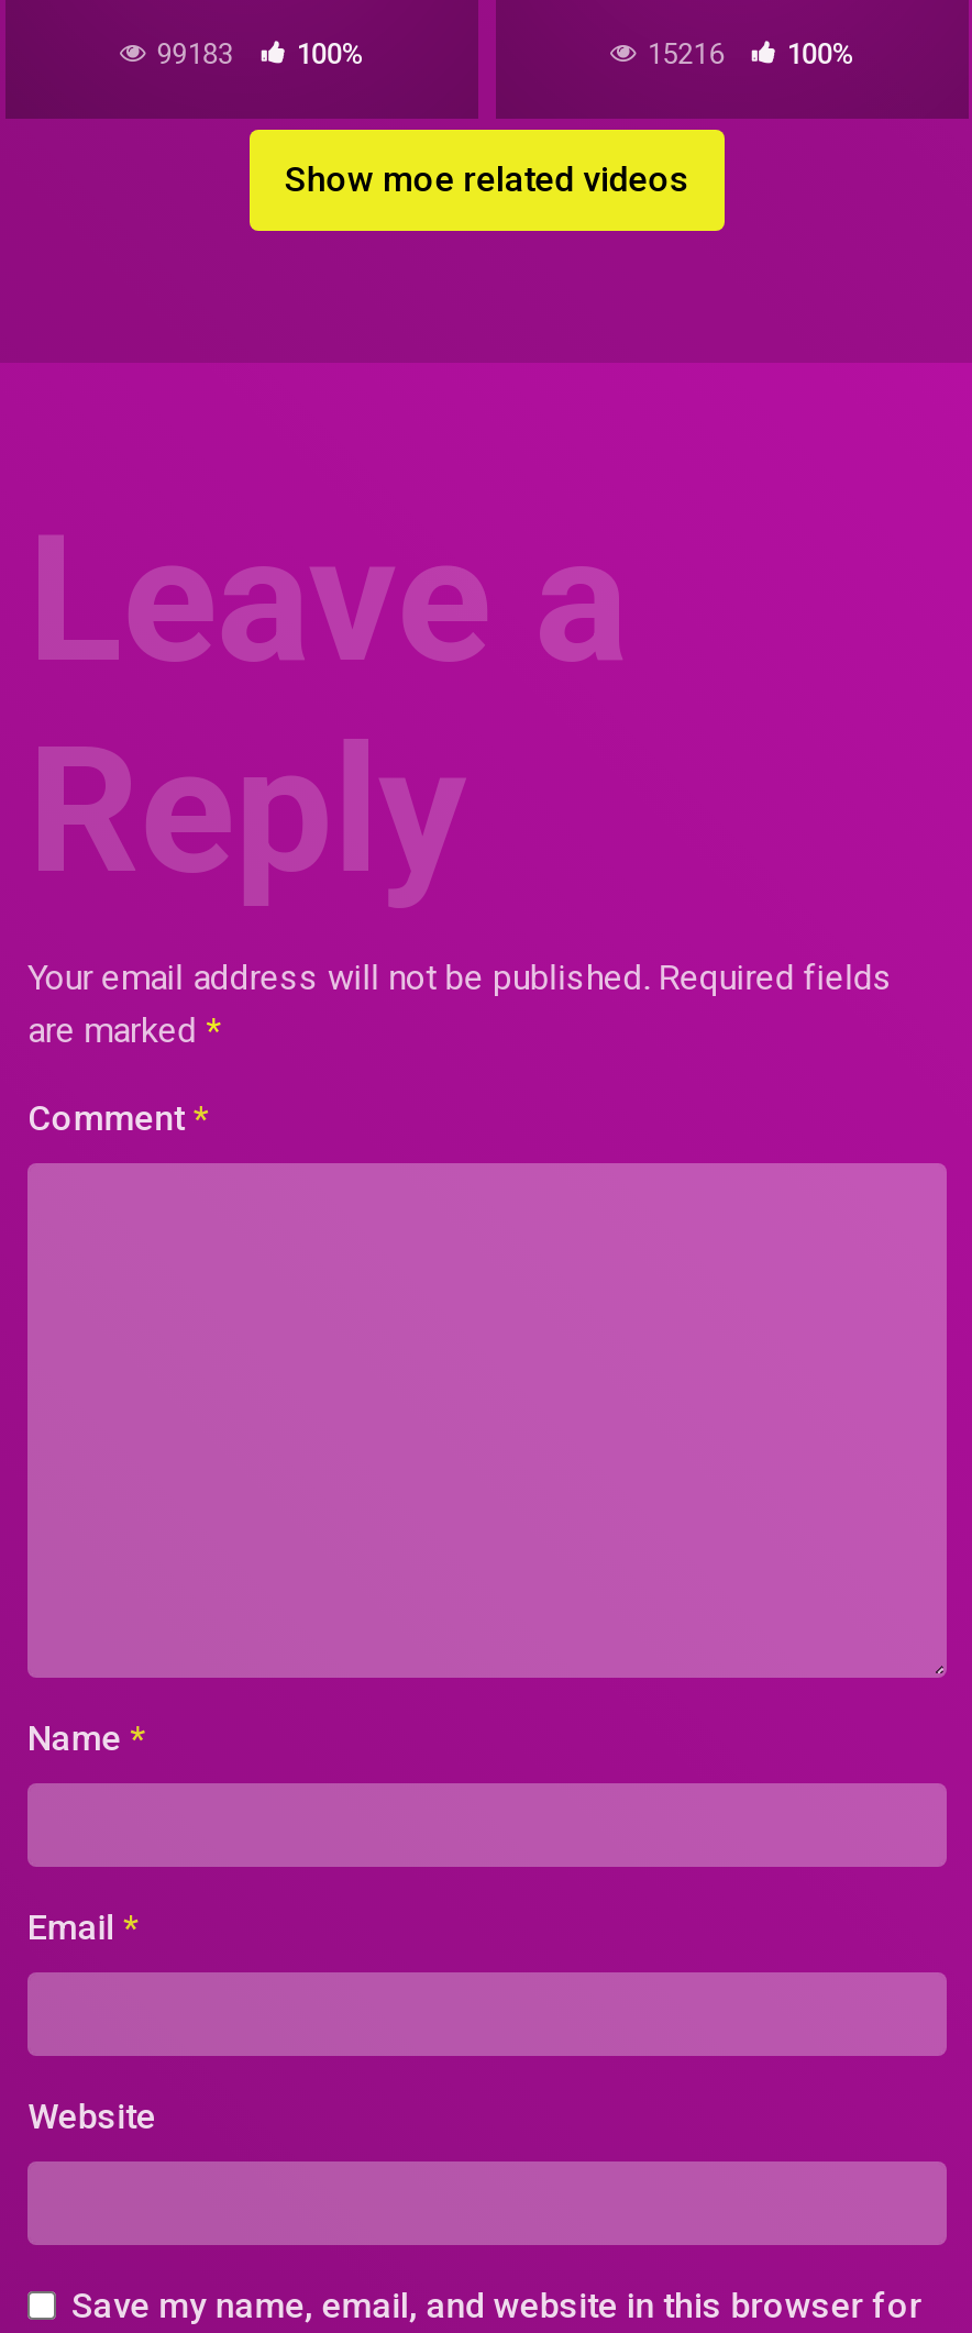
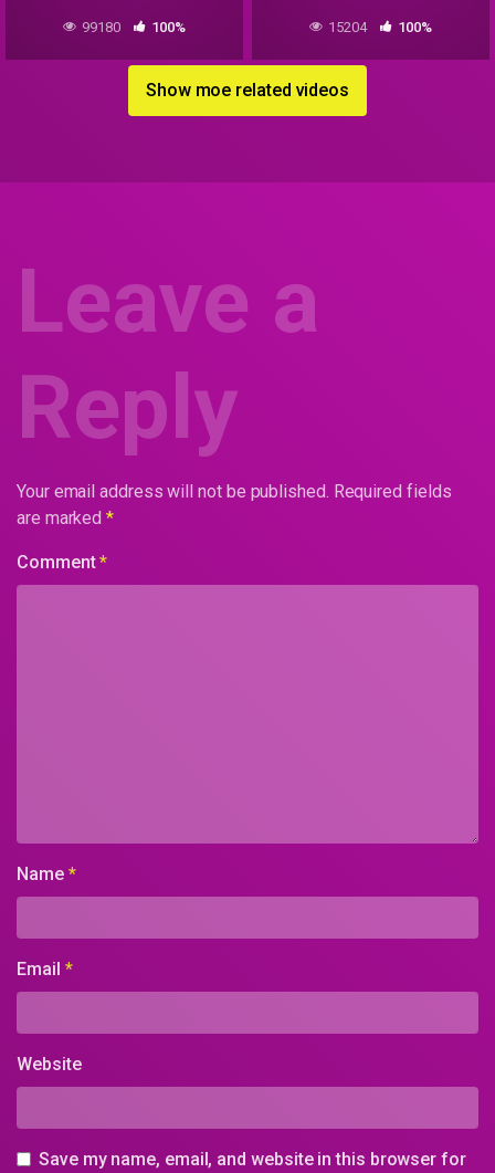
[151,37,364,69] 99183 100% -> [78,18,186,35] 99180 100%
[641,37,854,69] 15216 100% -> [325,18,432,35] 15204 100%

